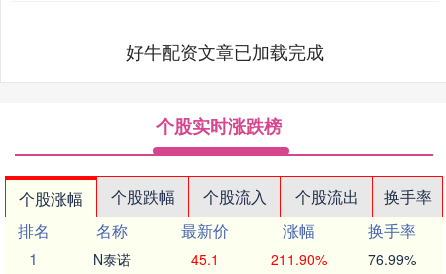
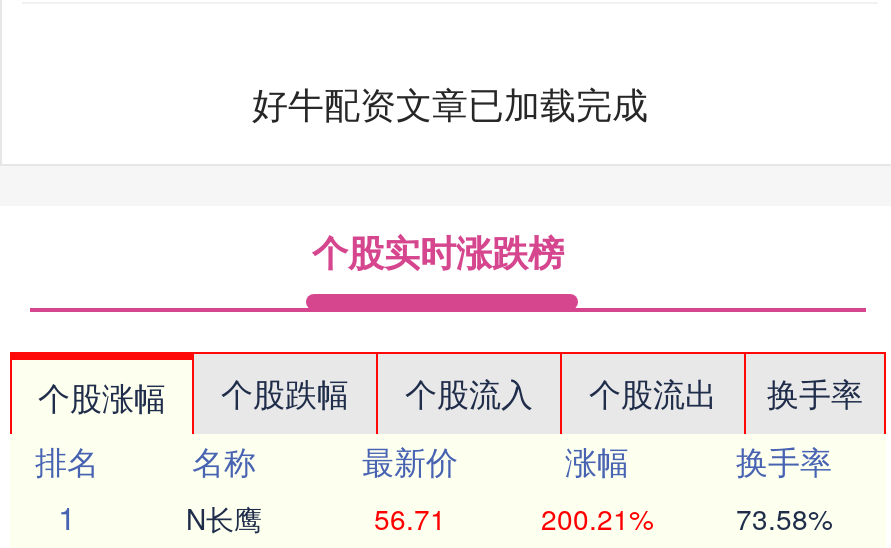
[93,249,131,269] N泰诺 -> [186,499,262,539] N长鹰
[191,249,219,269] 45.1 -> [374,499,446,539] 56.71
[270,249,326,269] 211.90% -> [541,499,653,539] 200.21%
[368,249,416,269] 76.99% -> [736,499,832,539] 73.58%

